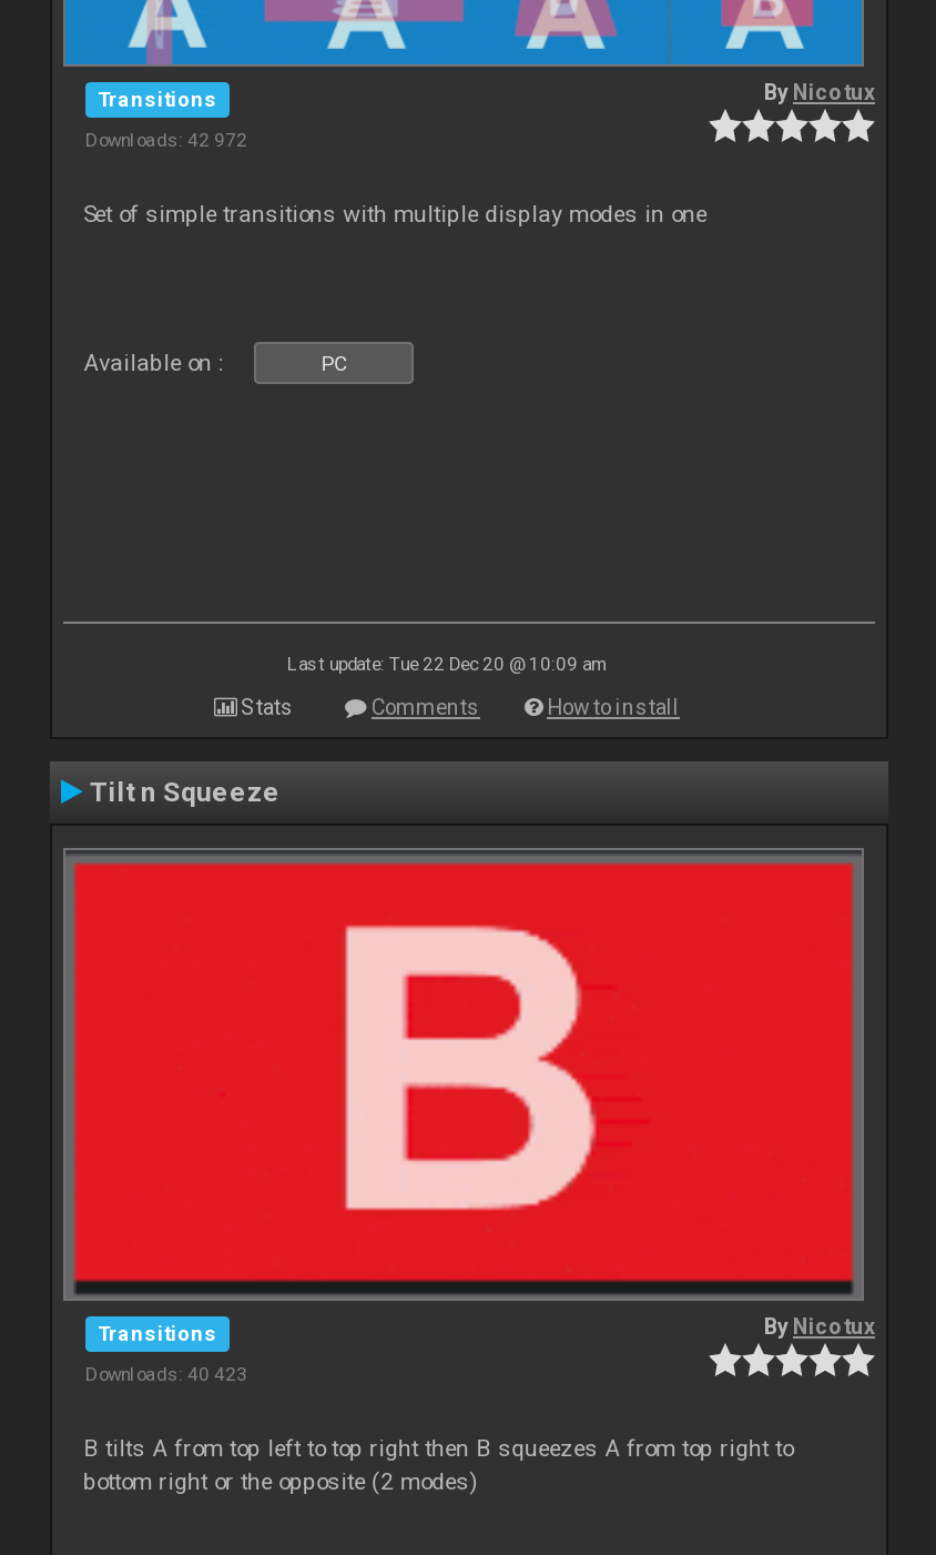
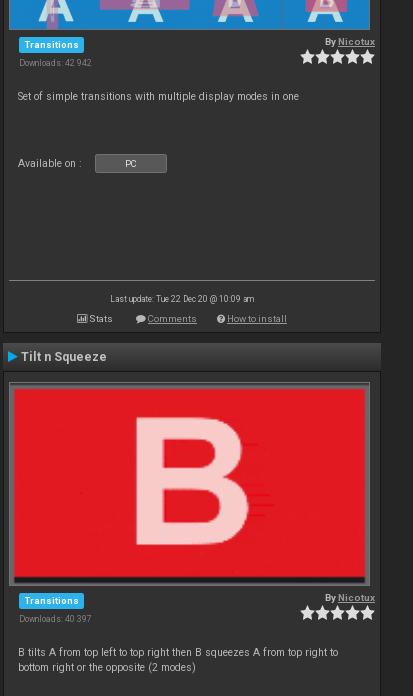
[85,128,247,150] Downloads: 42 972 -> [19,58,92,68] Downloads: 42 942
[85,1362,247,1385] Downloads: 40 423 -> [19,614,92,624] Downloads: 40 397

